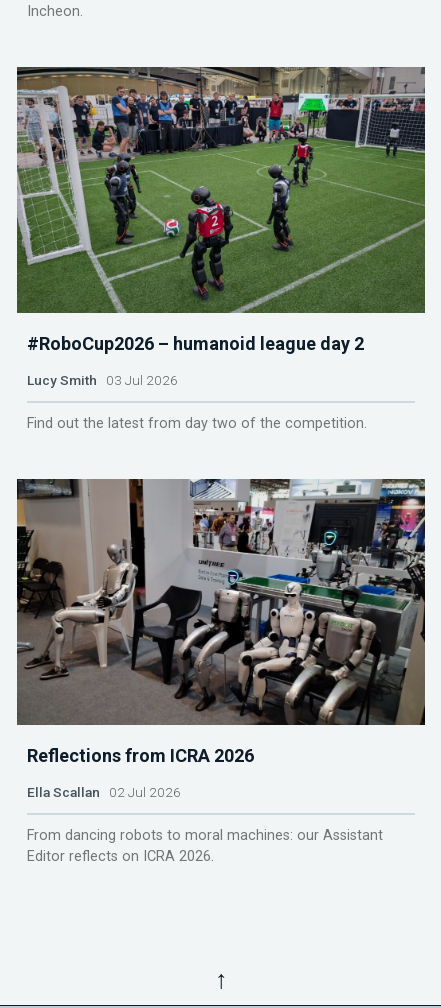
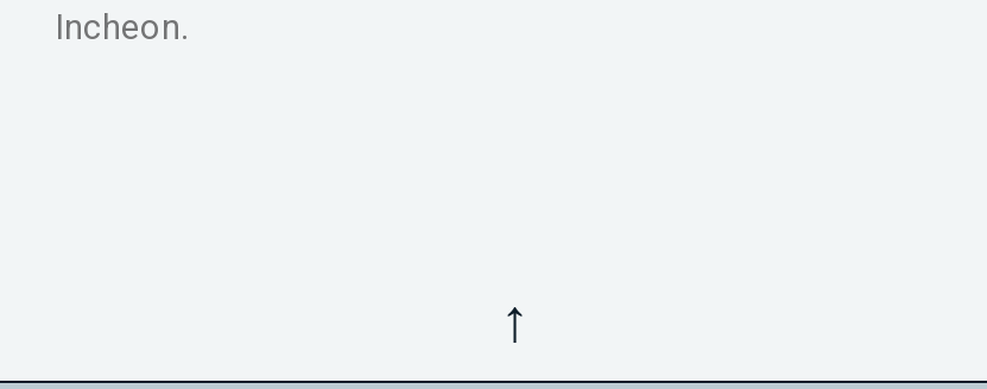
[16,66,426,432] [image] | #RoboCup2026 – humanoid league day 2 | Lucy Smith 03 Jul 2026 | Find out the latest from day two of the competition. -> none
[16,478,426,865] [image] | Reflections from ICRA 2026 | Ella Scallan 02 Jul 2026 | From dancing robots to moral machines: our Assistant | Editor reflects on ICRA 2026. -> none

